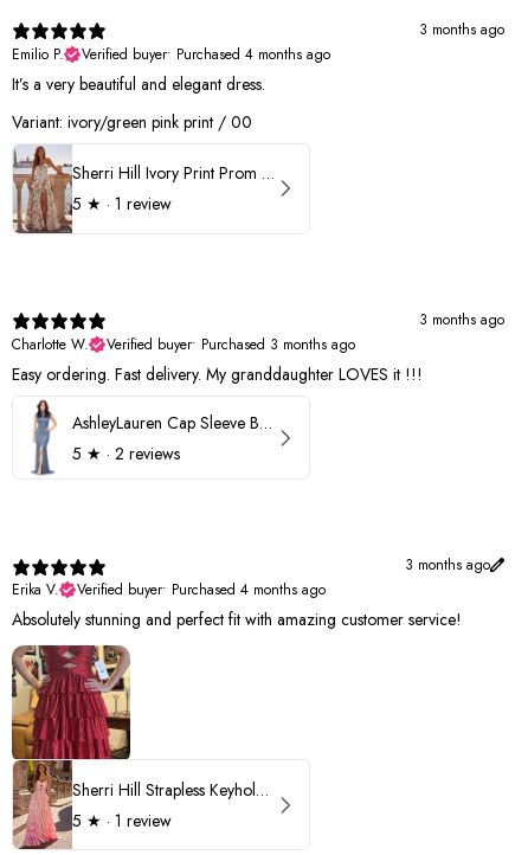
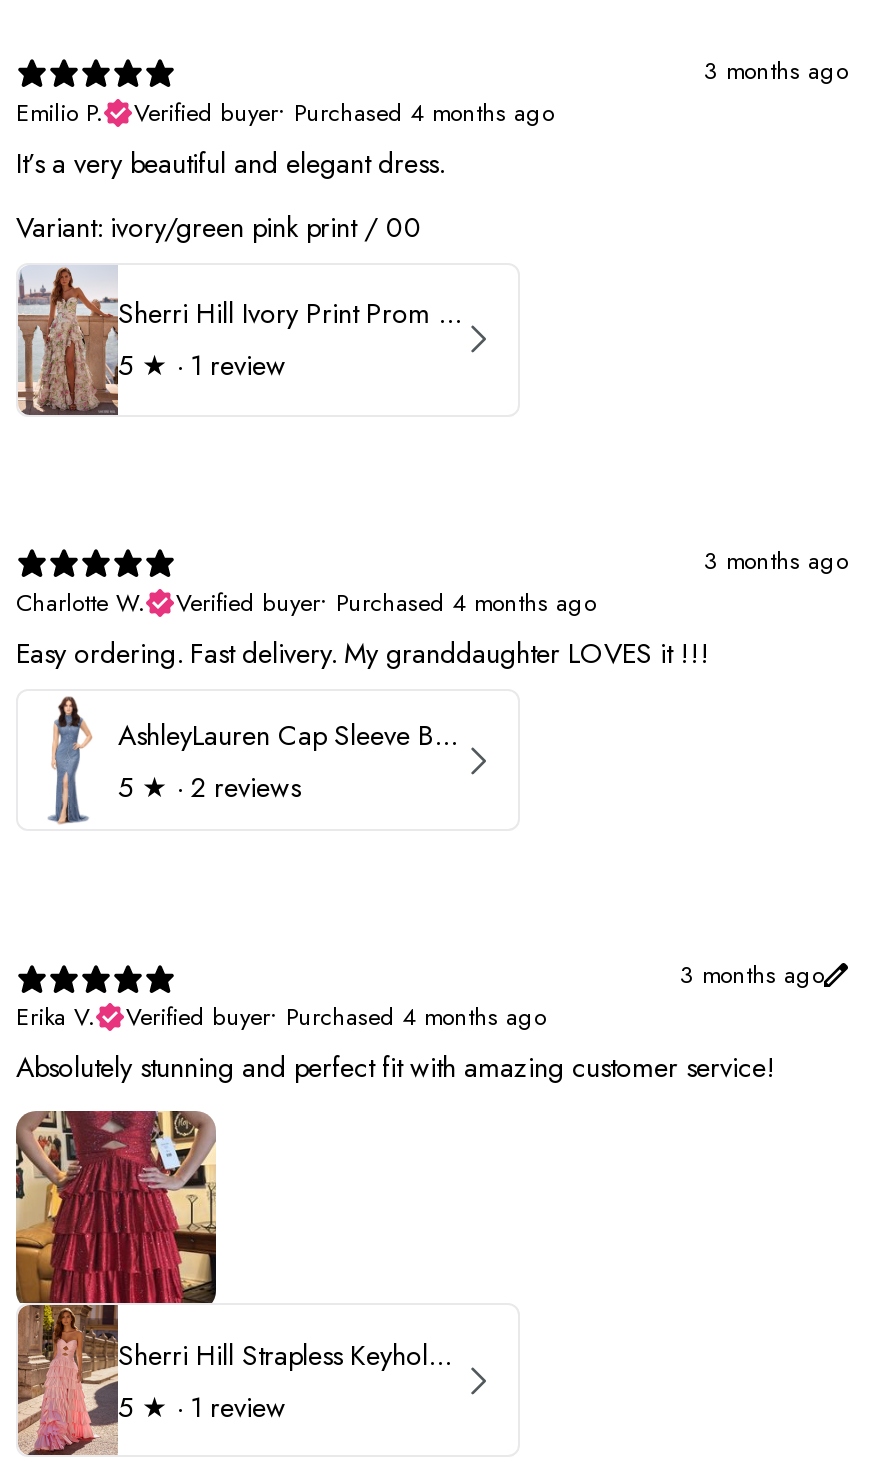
[107,334,355,355] Verified buyer • Purchased 3 months ago -> [176,585,596,621] Verified buyer • Purchased 4 months ago

